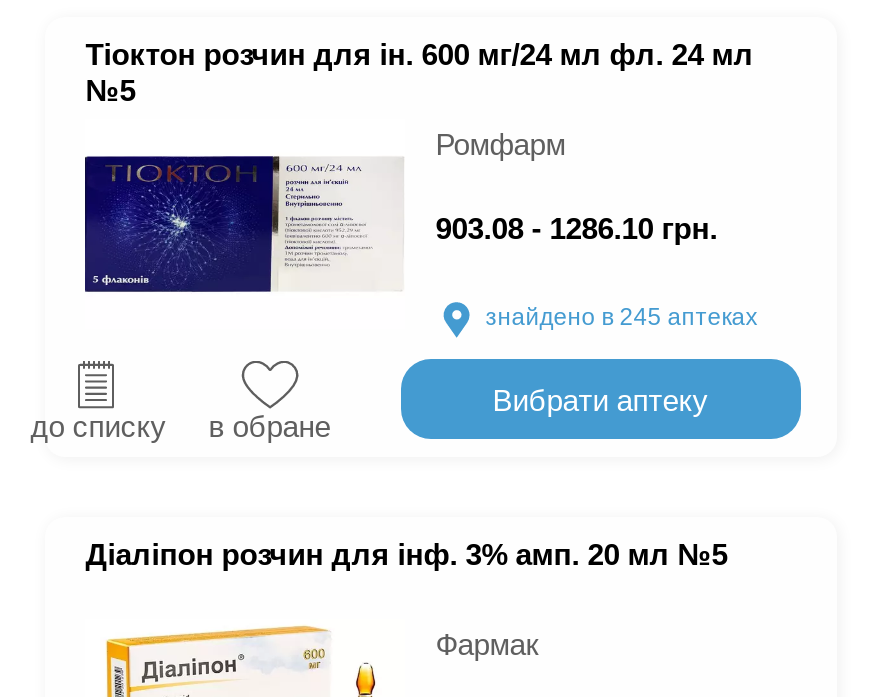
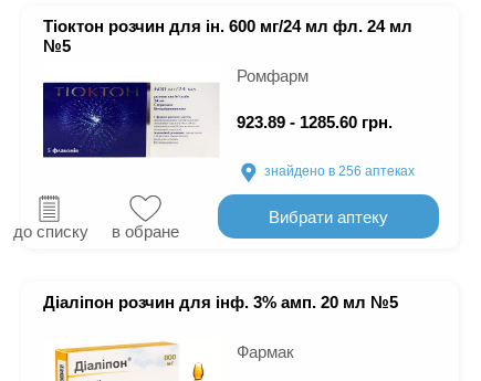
[435,211,717,245] 903.08 - 1286.10 грн. -> [237,113,393,132] 923.89 - 1285.60 грн.
[485,303,757,331] знайдено в 245 аптеках -> [264,164,415,179] знайдено в 256 аптеках

